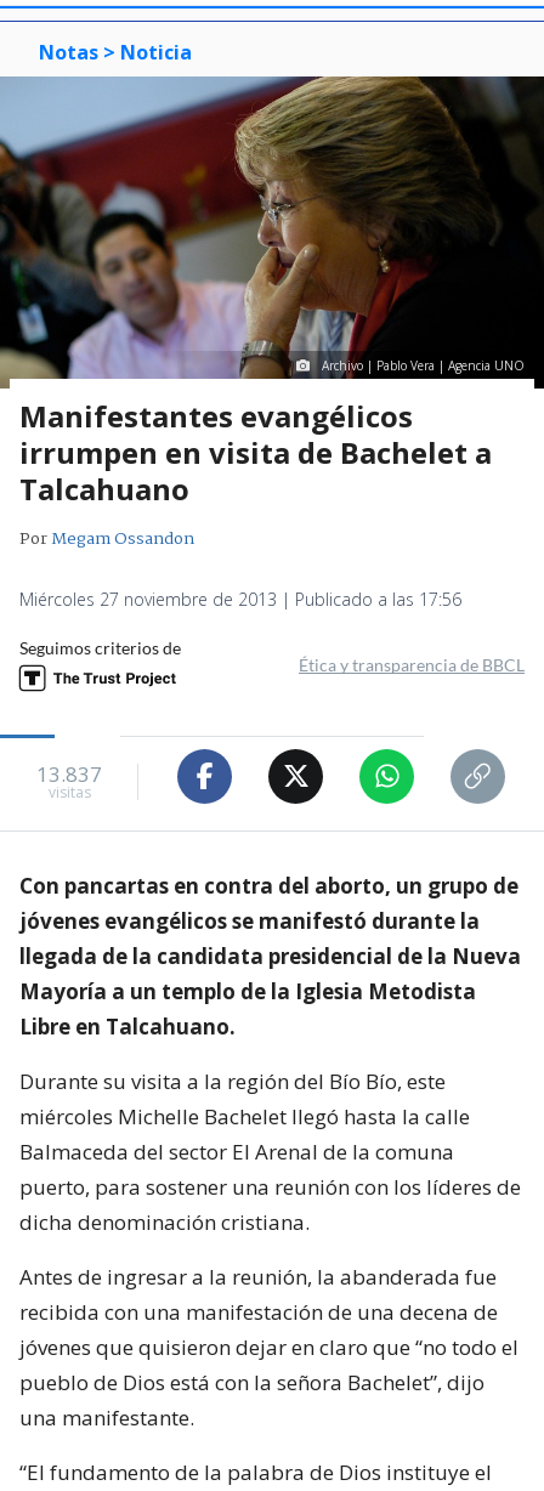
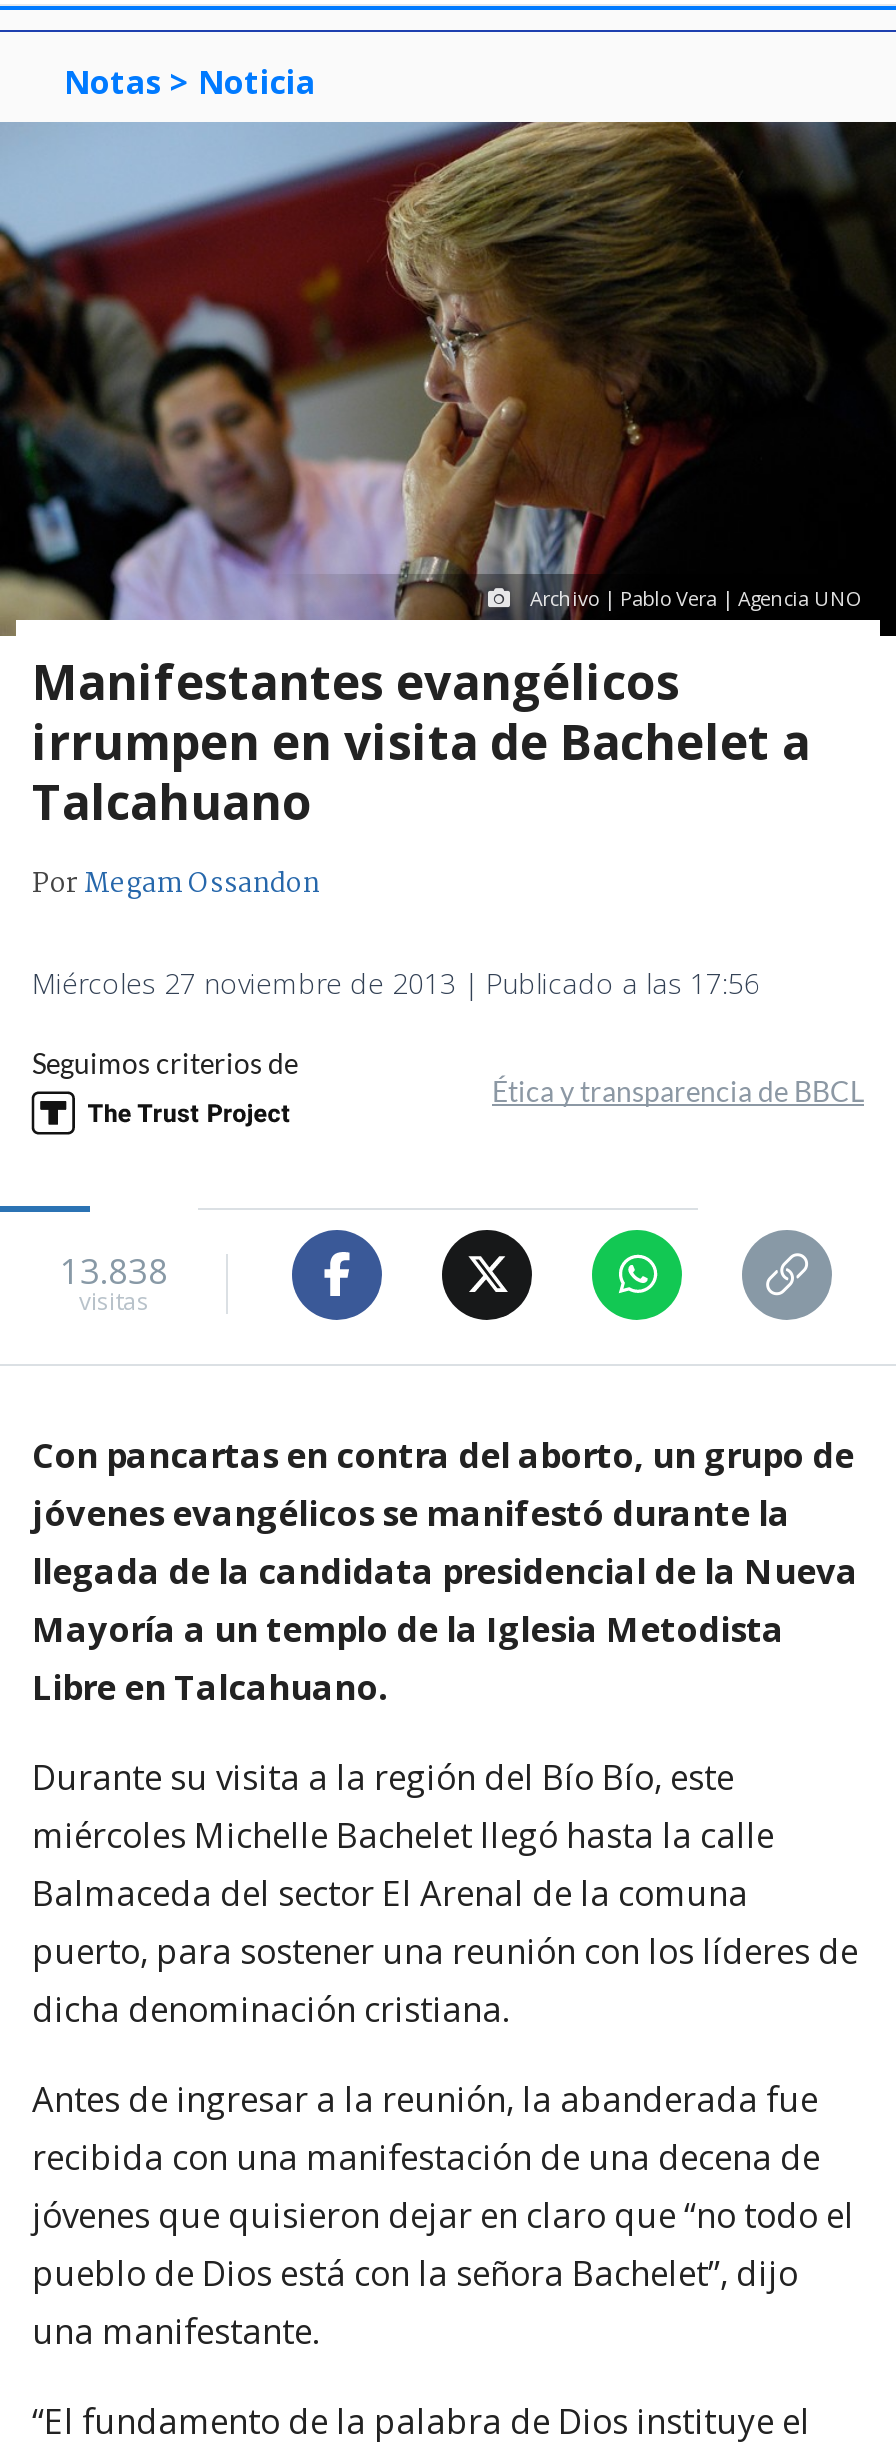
[36,760,102,788] 13.837 -> [60,1249,168,1295] 13.838

